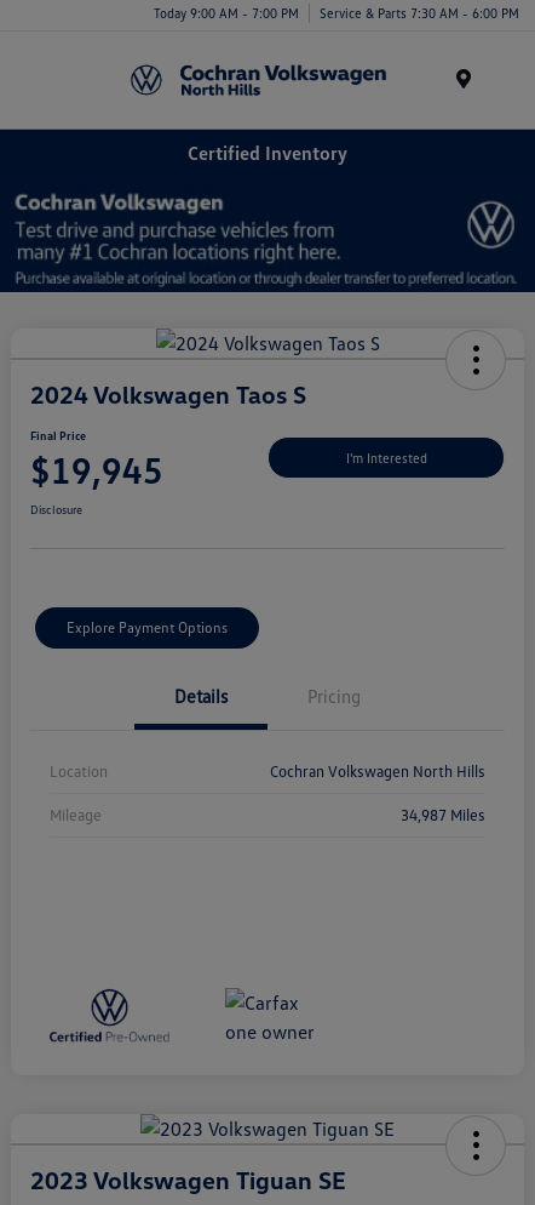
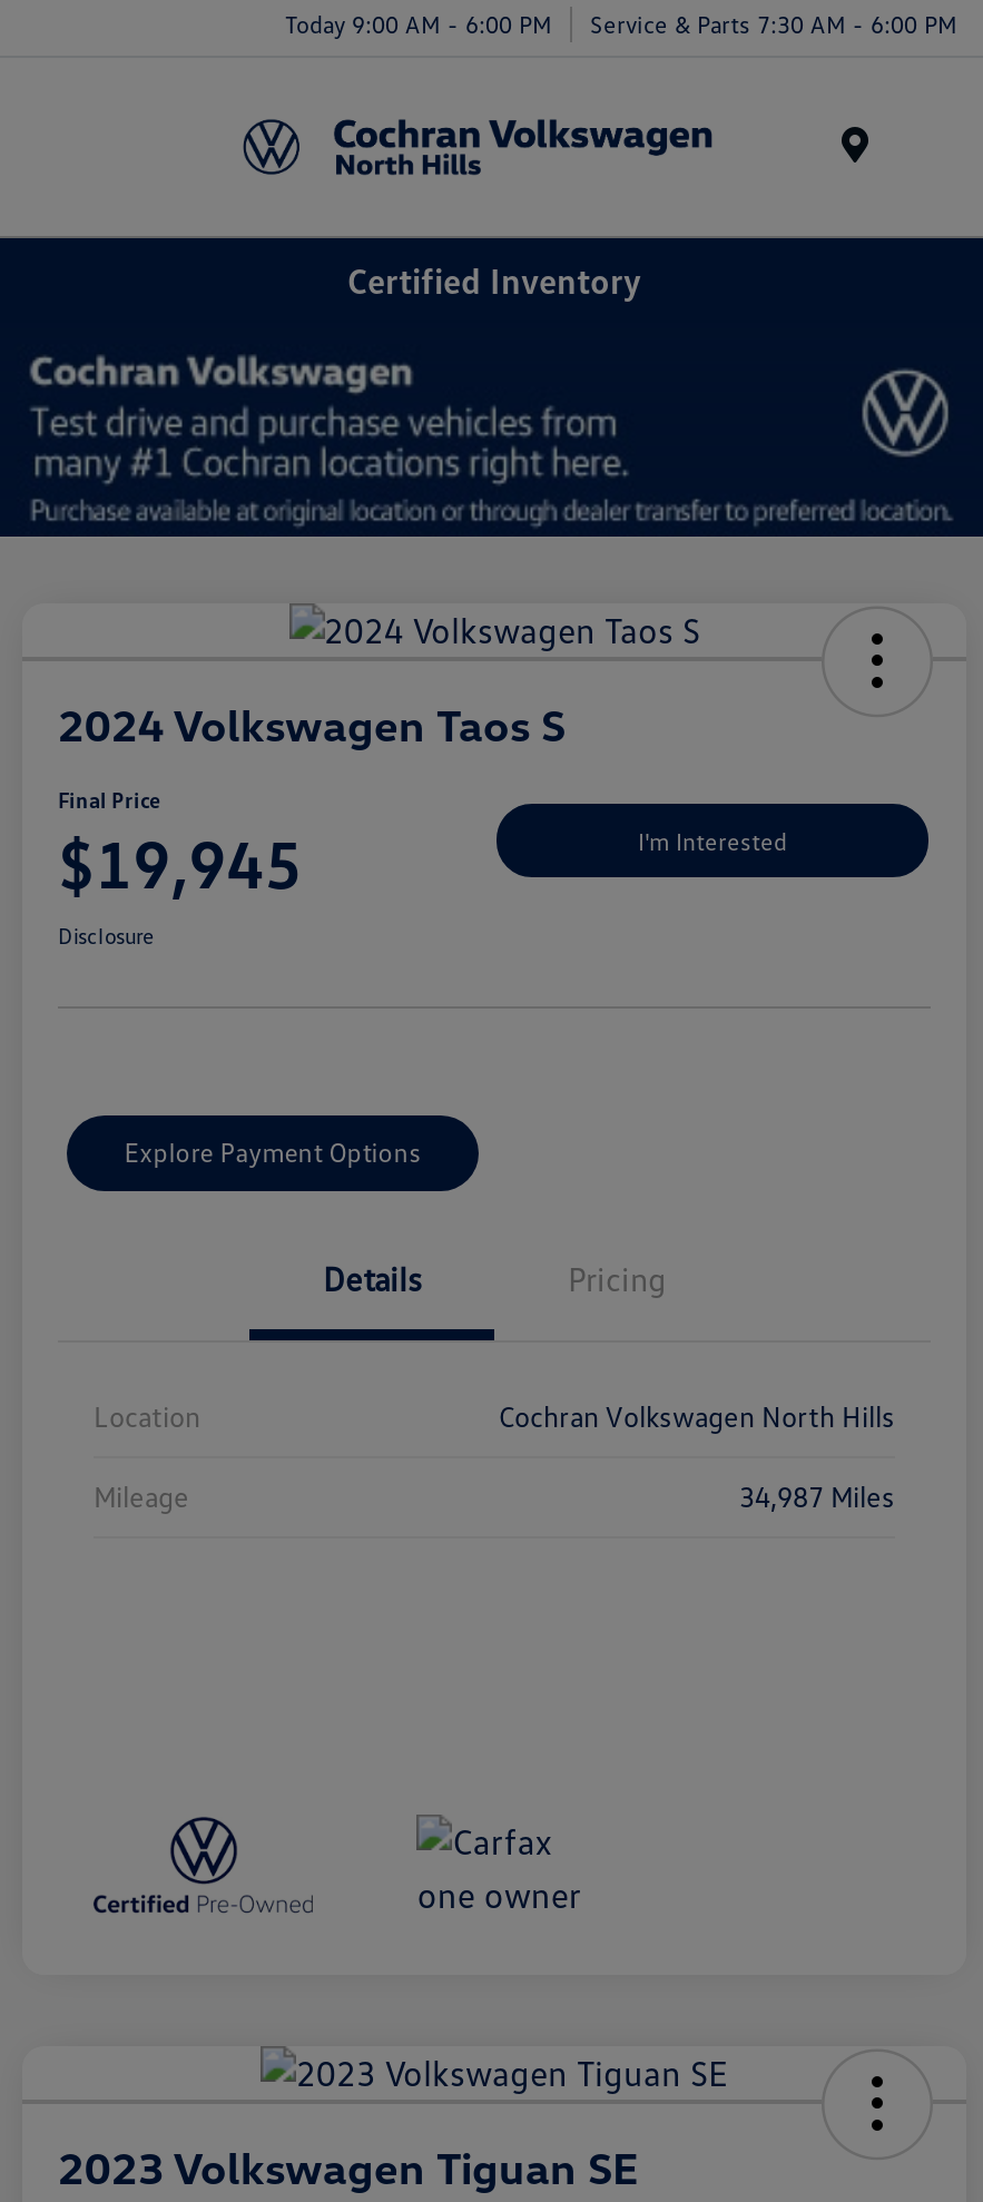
[154,4,519,20] Today 9:00 AM - 7:00 PM Service & Parts 7:30 AM - 6:00 PM -> [285,8,957,37] Today 9:00 AM - 6:00 PM Service & Parts 7:30 AM - 6:00 PM

